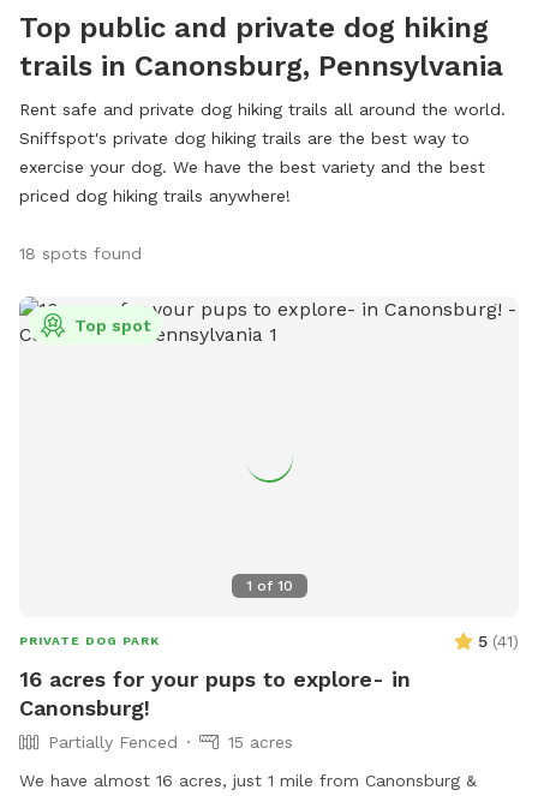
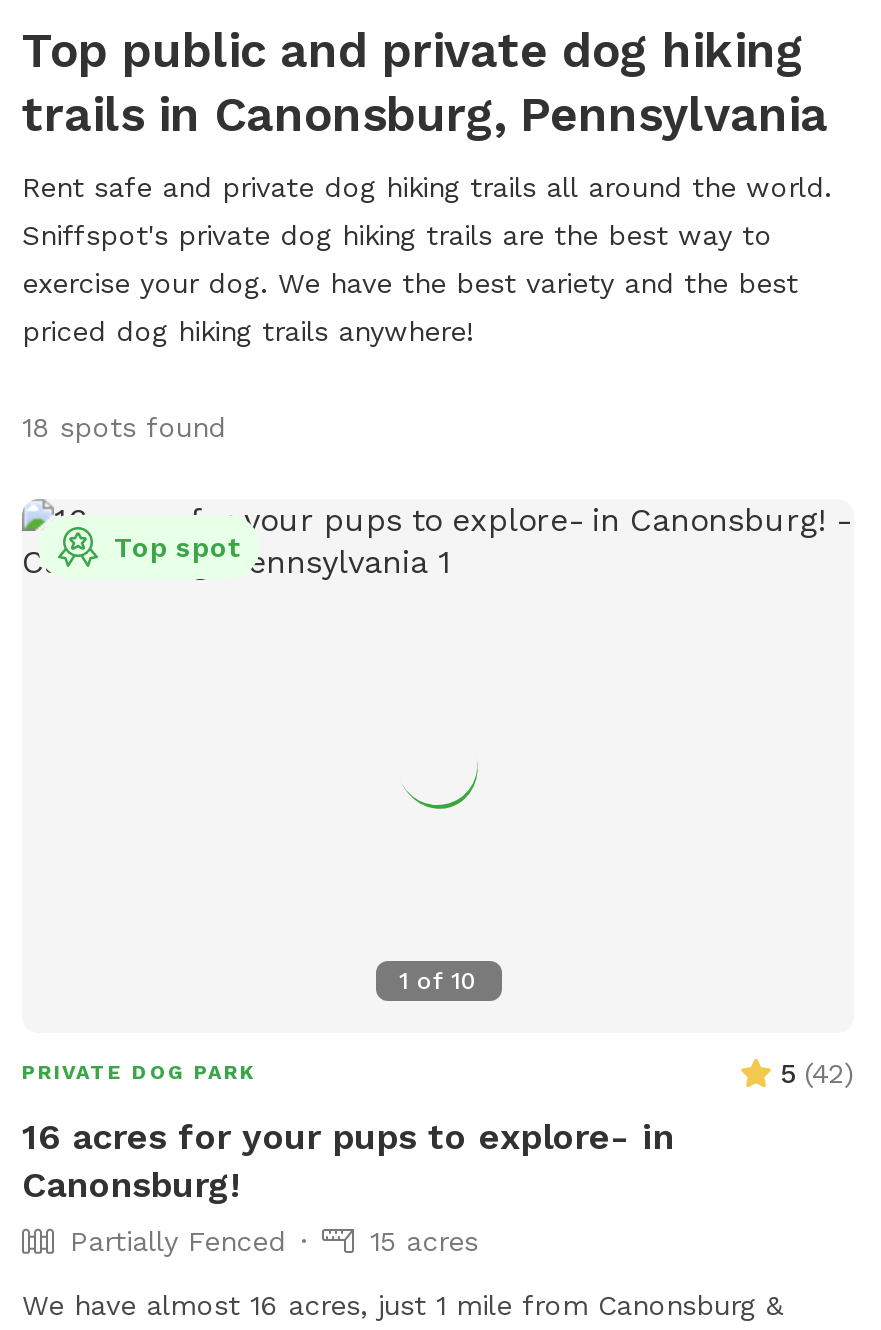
[478,632,519,651] 5 (41) -> [780,1057,854,1089] 5 (42)

